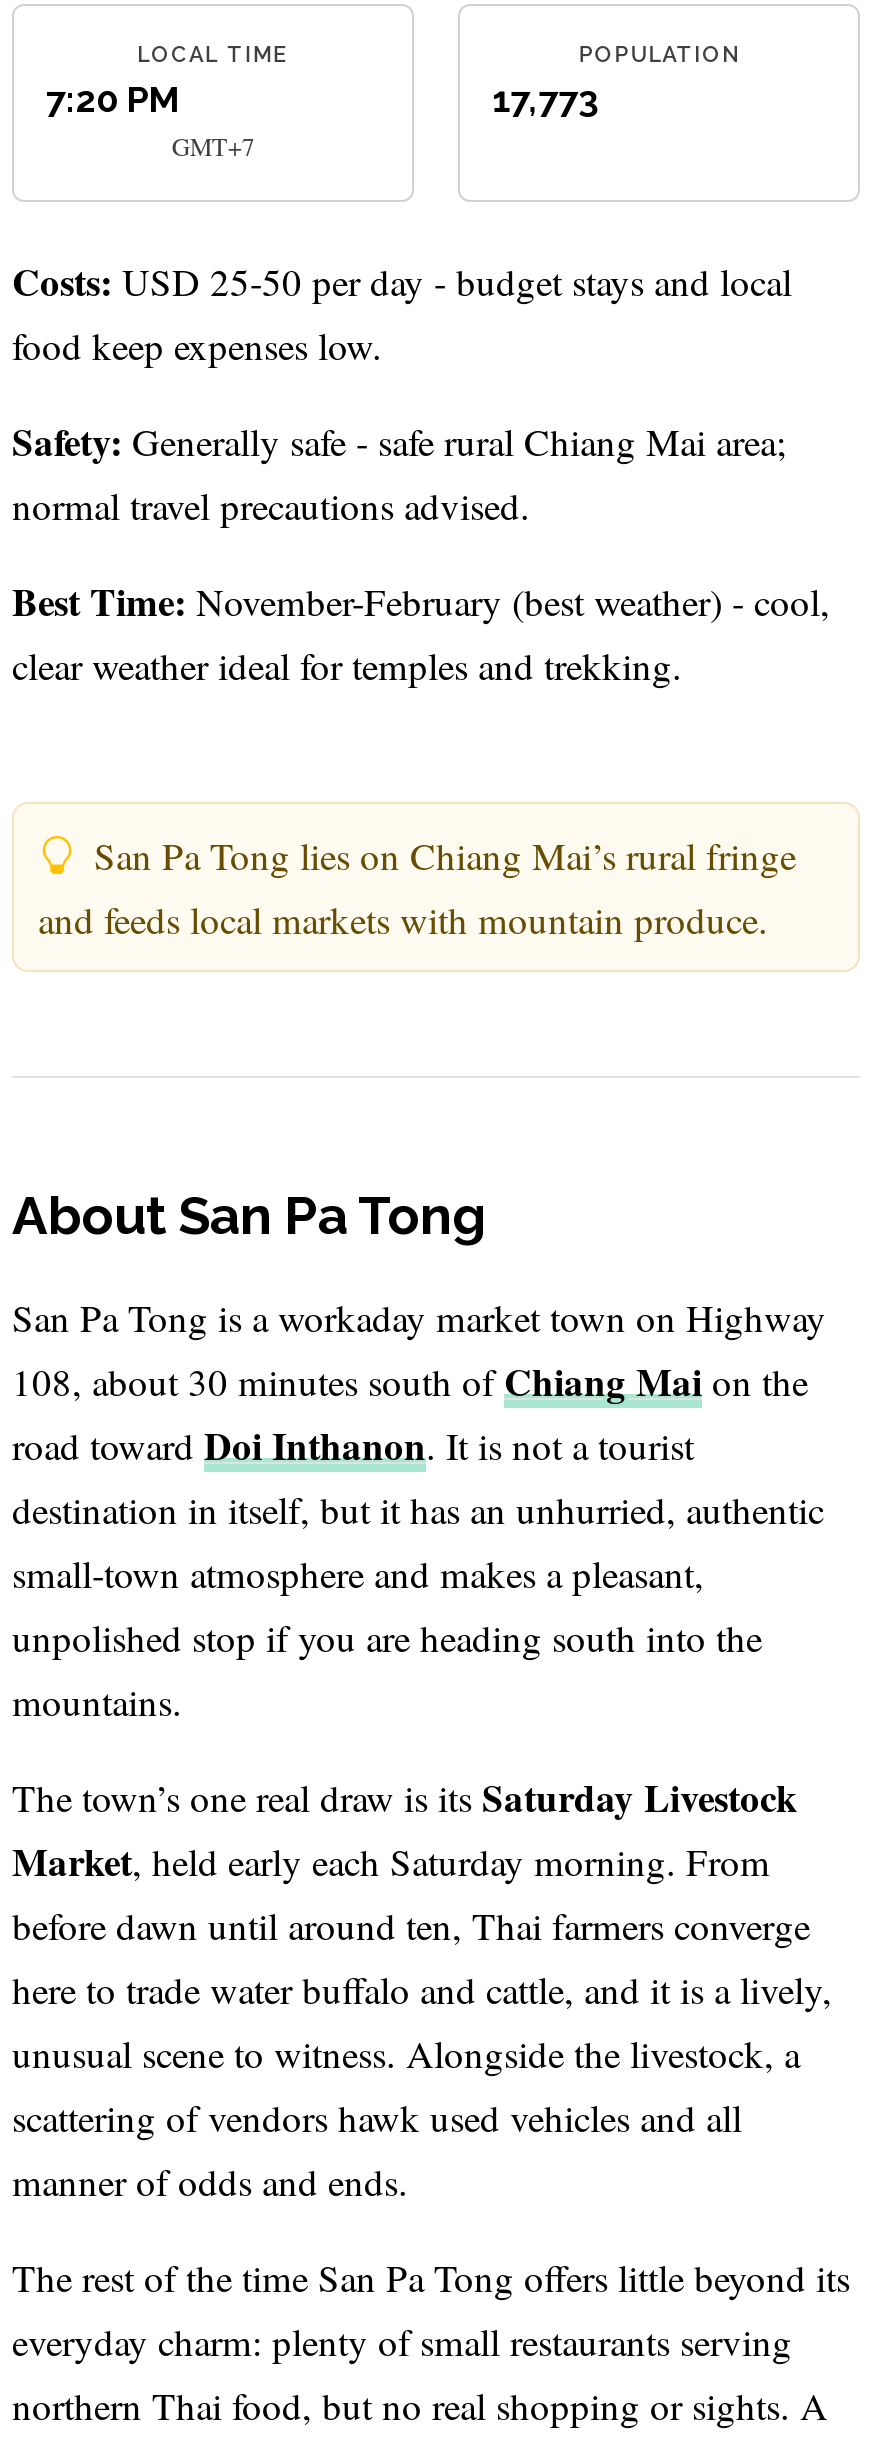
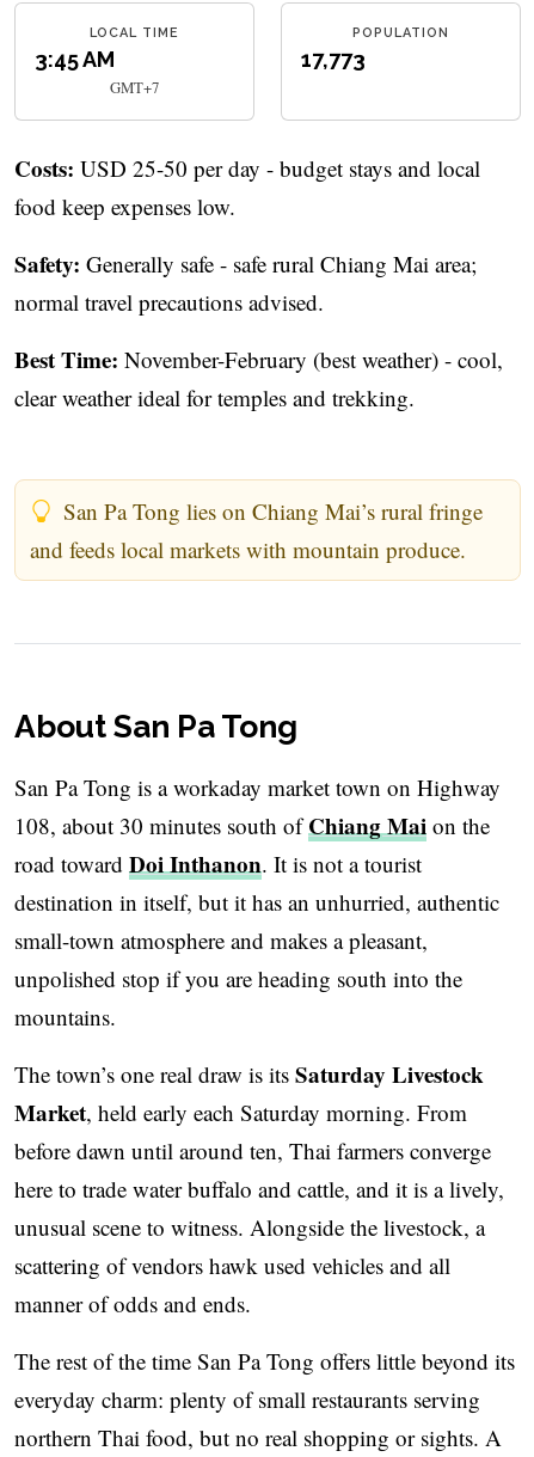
[46,77,178,119] 7:20 PM -> [35,46,115,71] 3:45 AM

